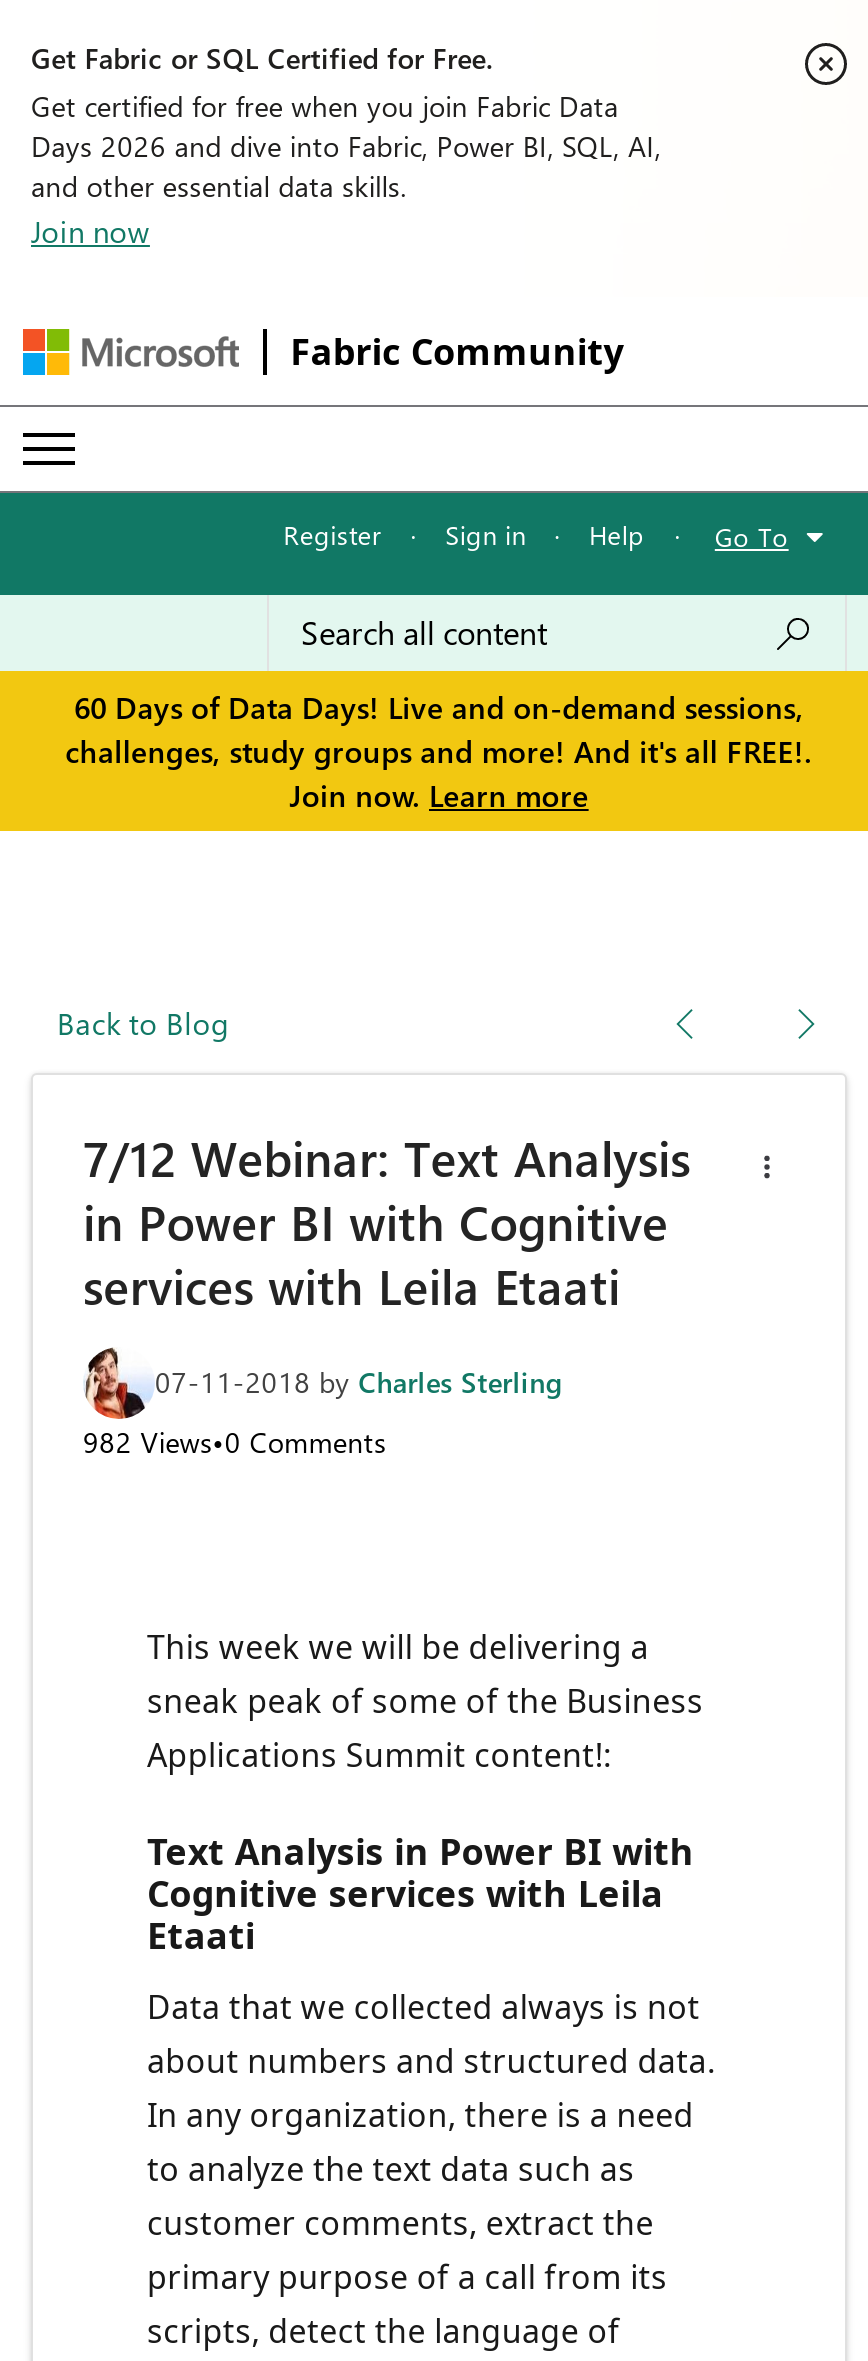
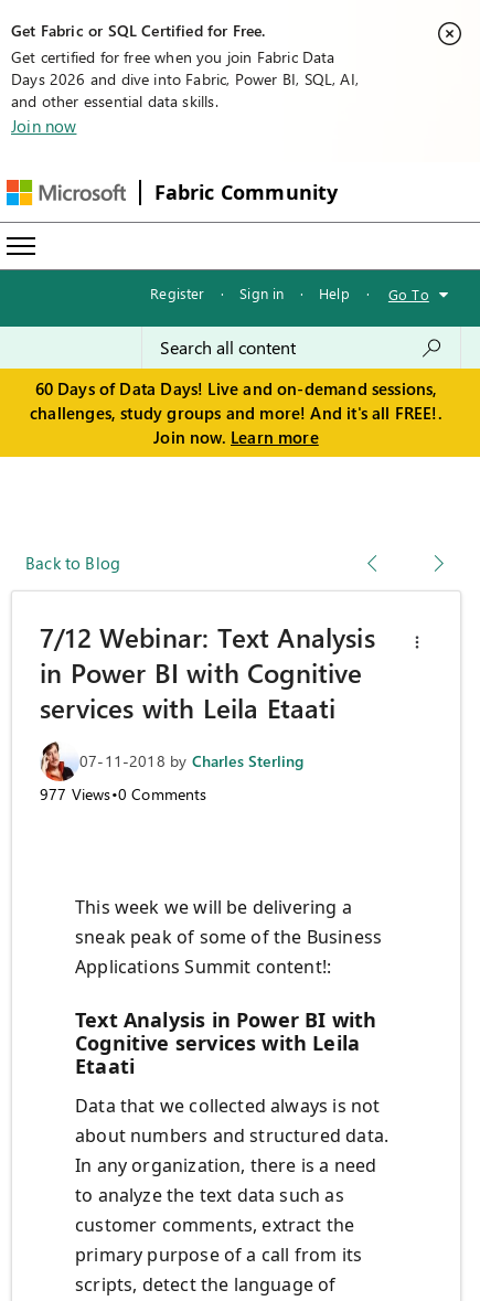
[83,1424,386,1462] 982 Views•0 Comments -> [40,784,207,805] 977 Views•0 Comments

